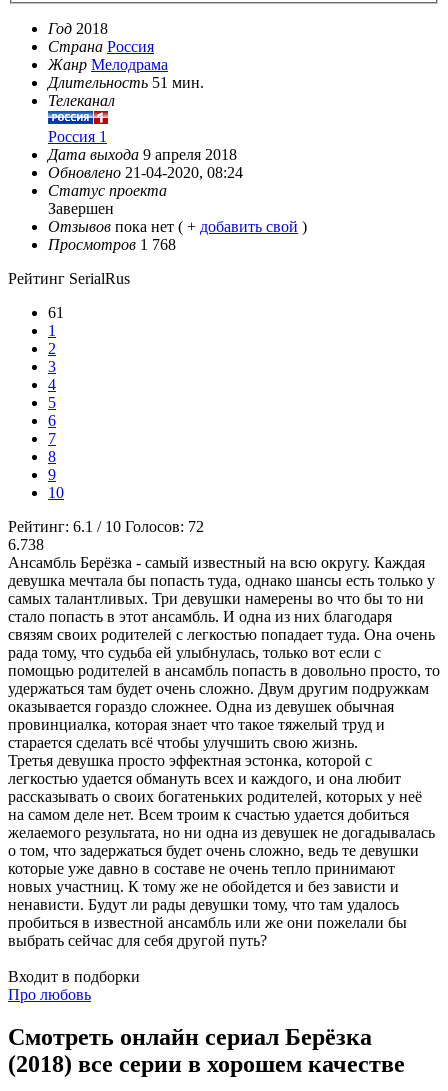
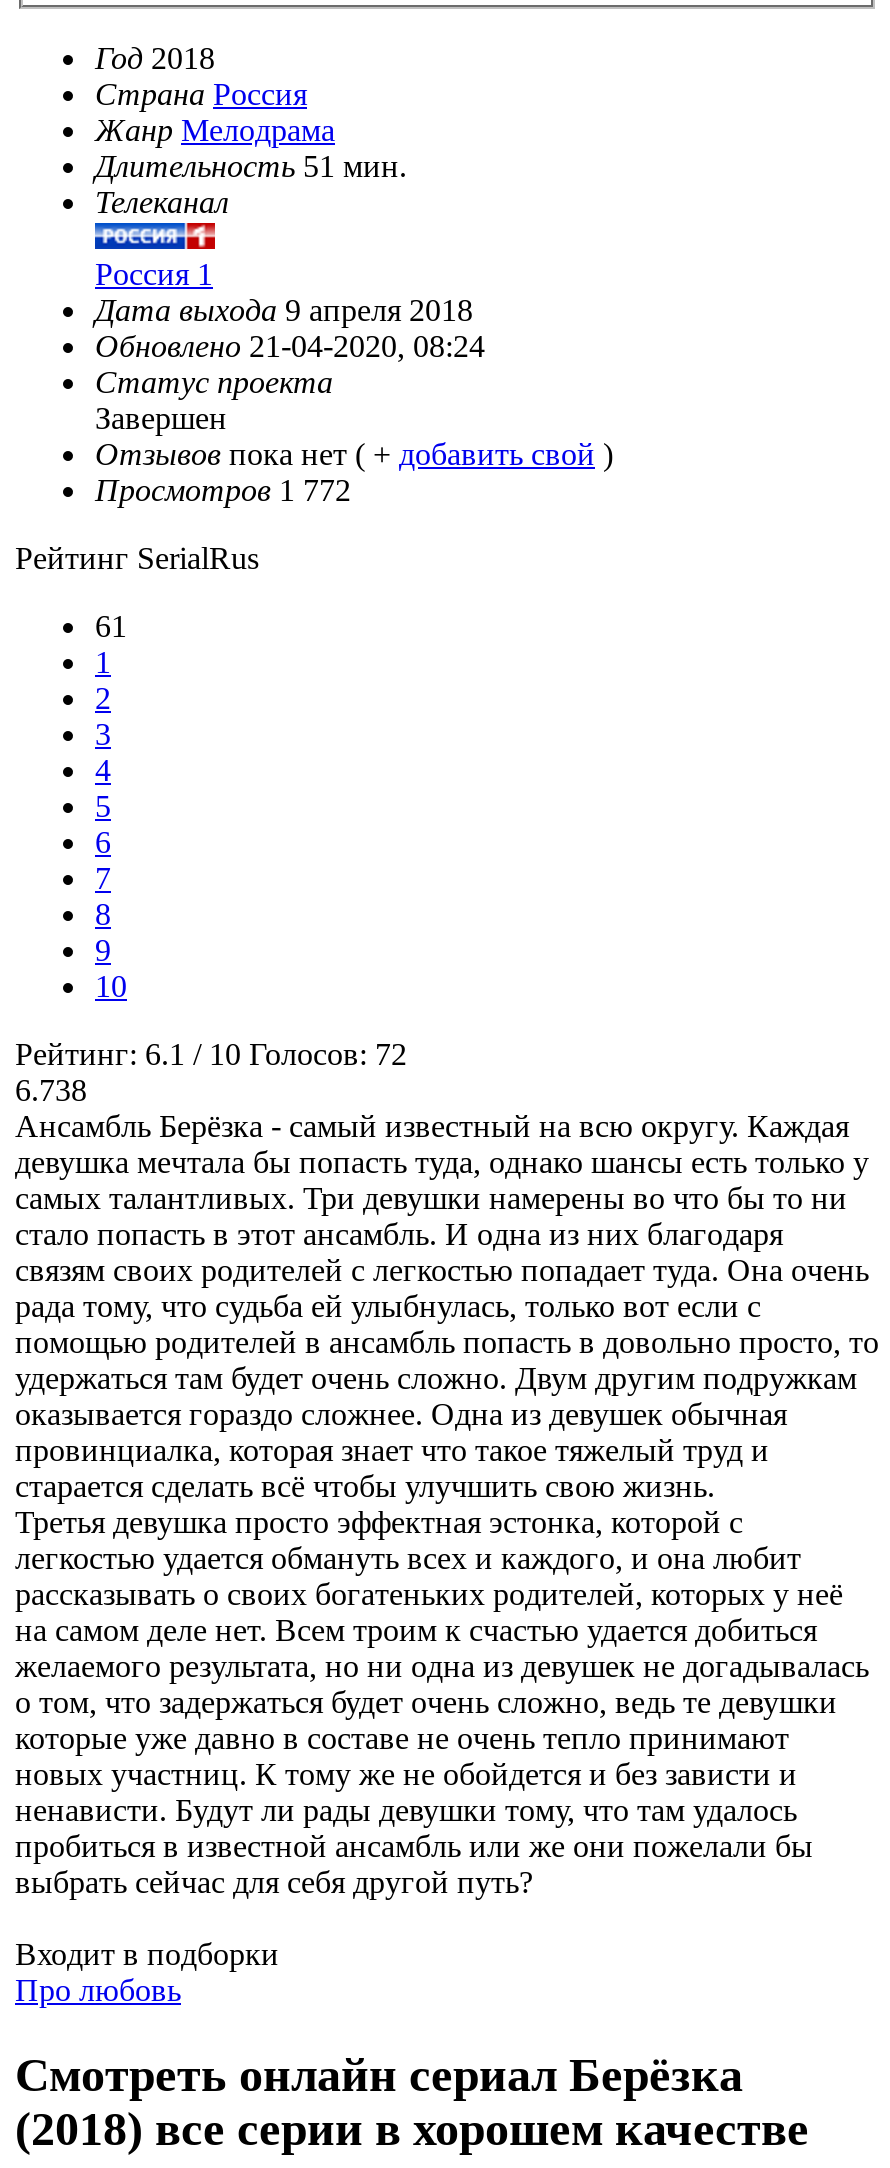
[48,236,176,253] Просмотров 1 768 -> [95,474,351,508] Просмотров 1 772

